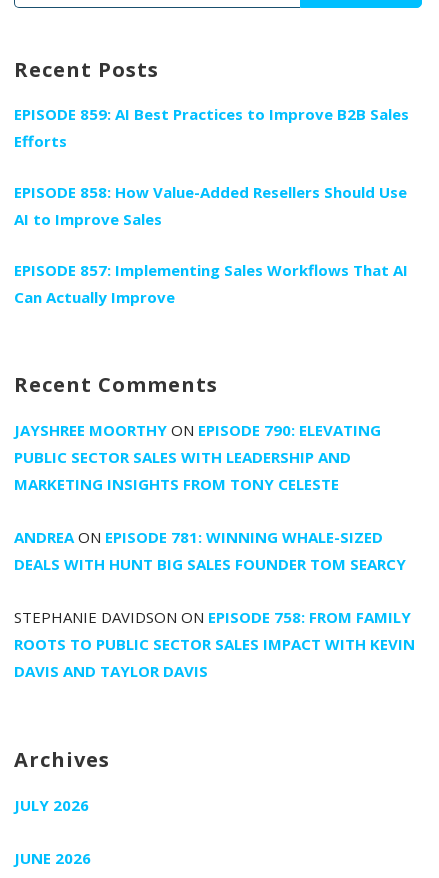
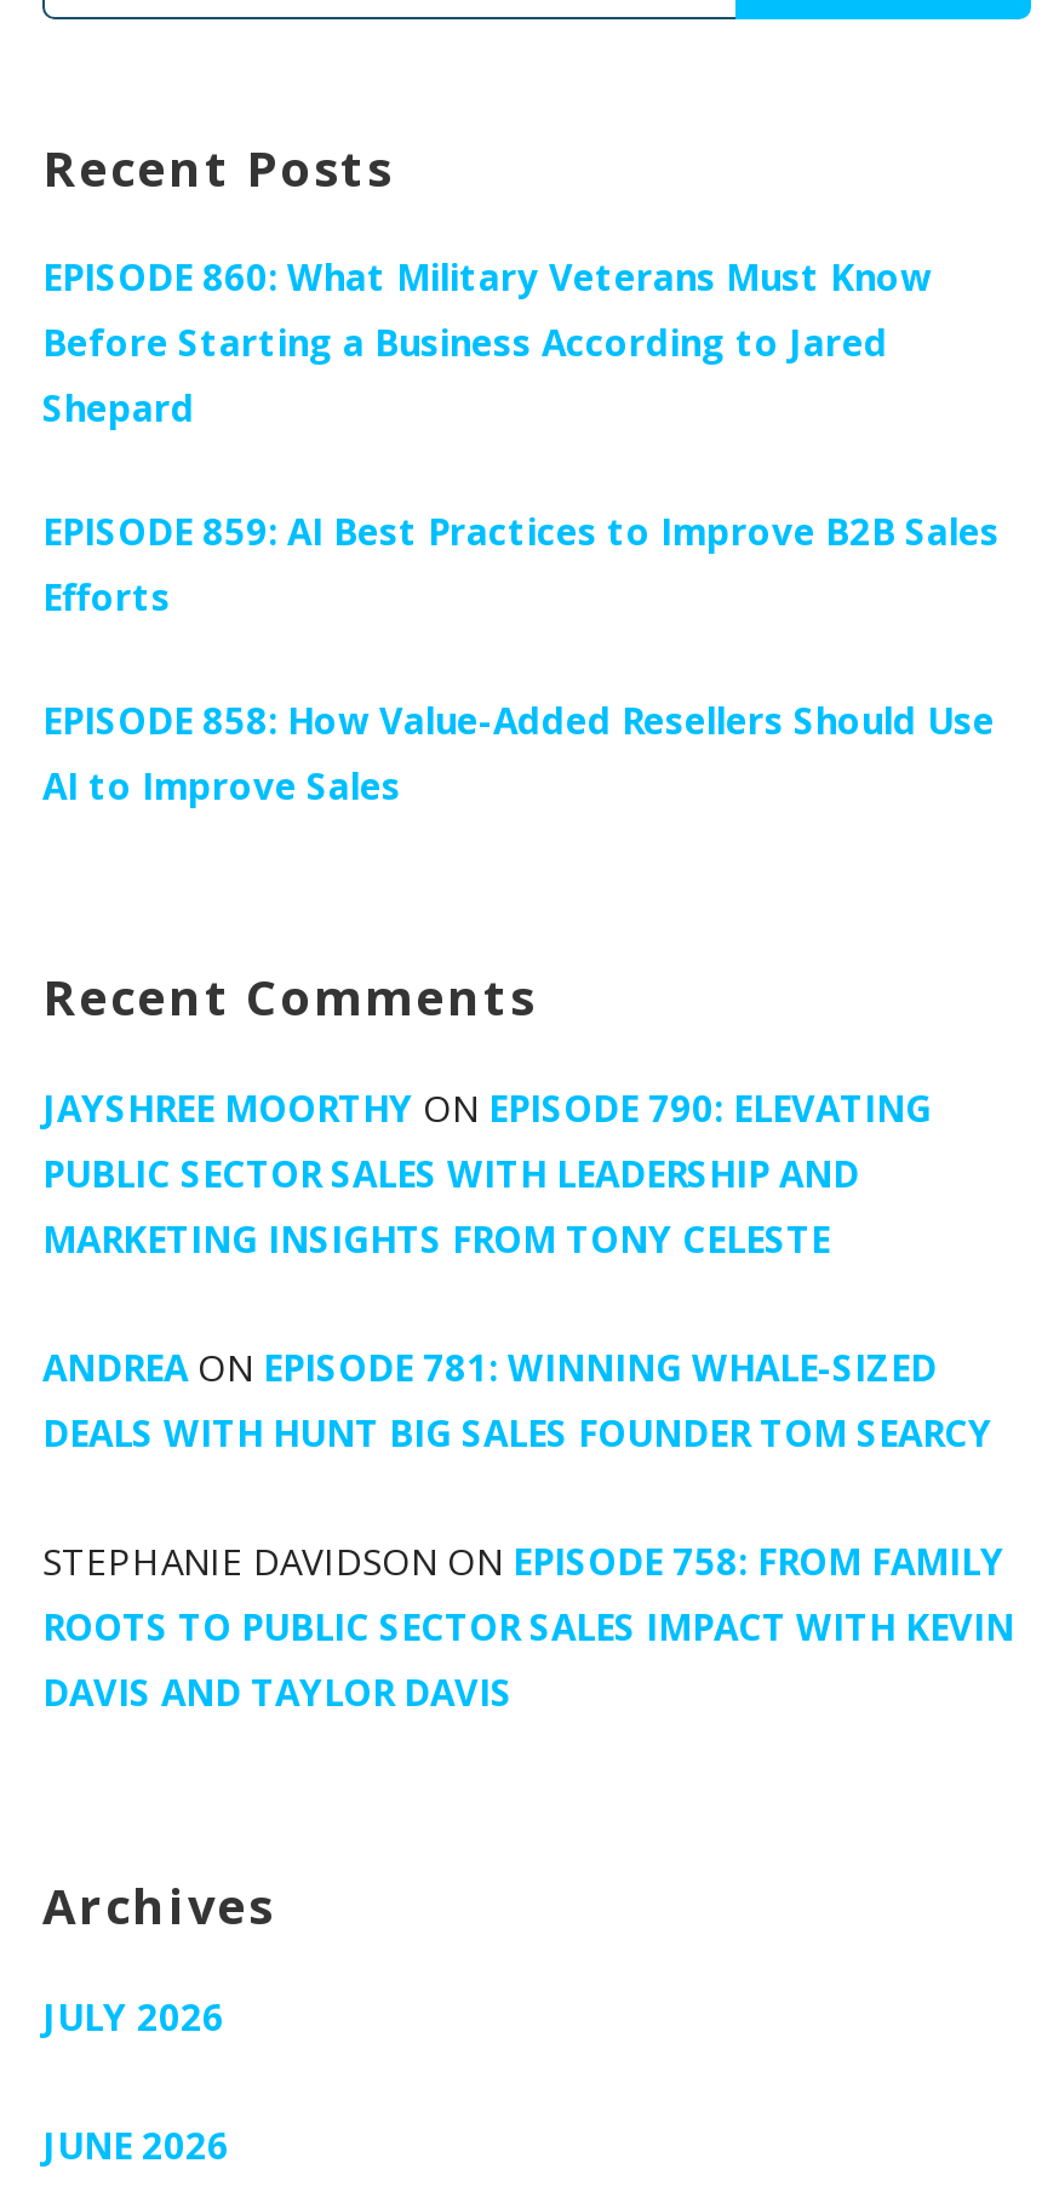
none -> [42,252,932,431] EPISODE 860: What Military Veterans Must Know | Before Starting a Business According to Jared | Shepard
moved [14,104,409,229] -> [42,506,1000,809]: EPISODE 859: AI Best Practices to Improve B2B Sales | Efforts | EPISODE 858: How Value-Added Resellers Should Use | AI to Improve Sales
[14,260,408,307] EPISODE 857: Implementing Sales Workflows That AI | Can Actually Improve -> none

